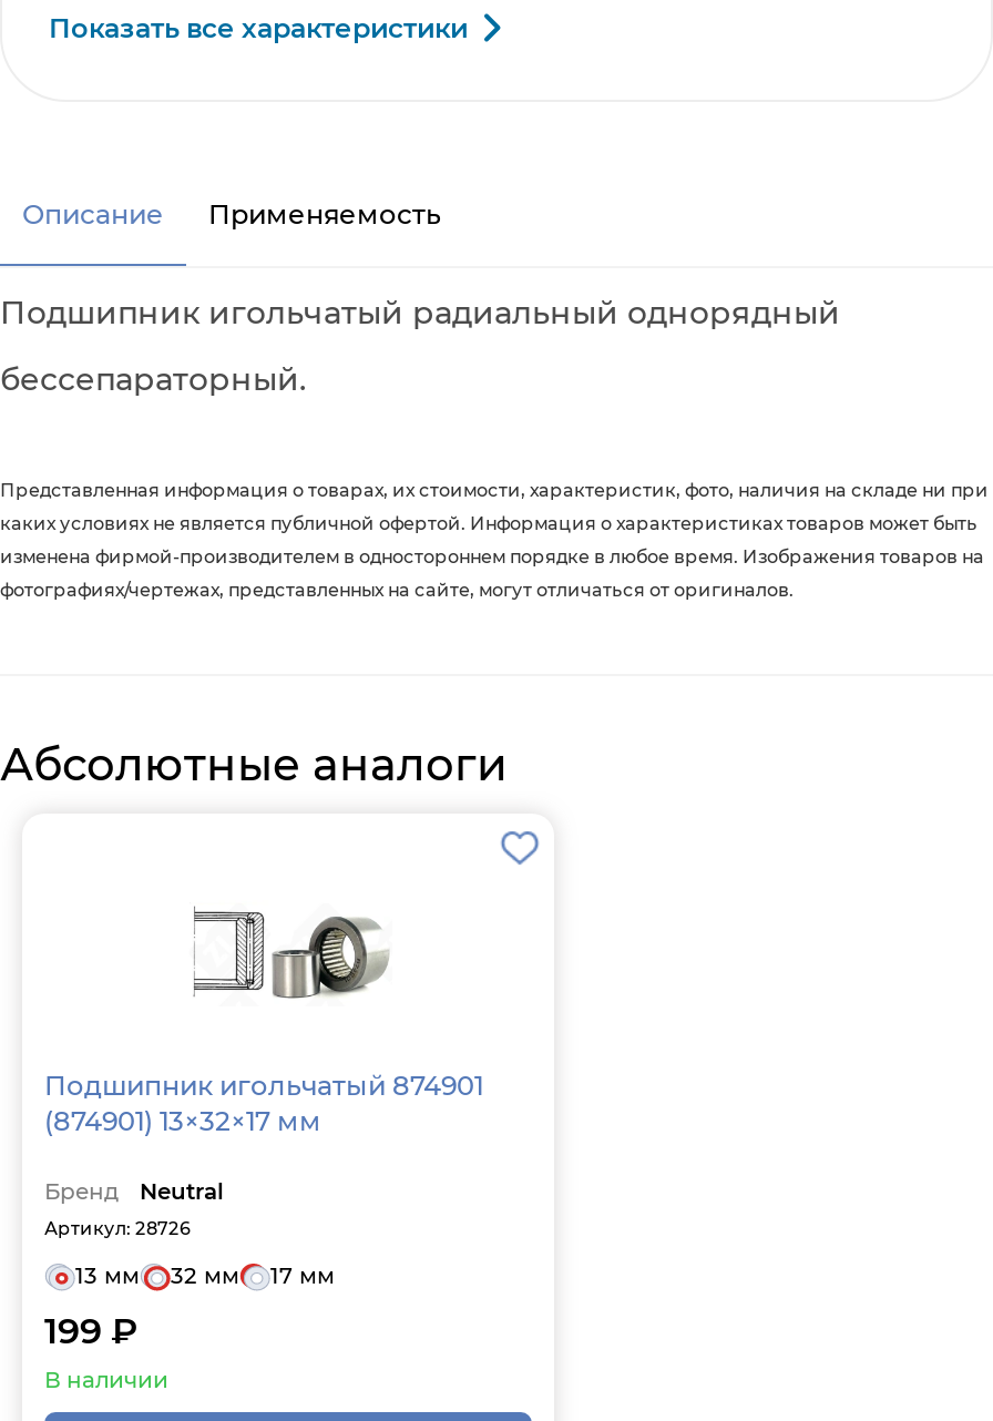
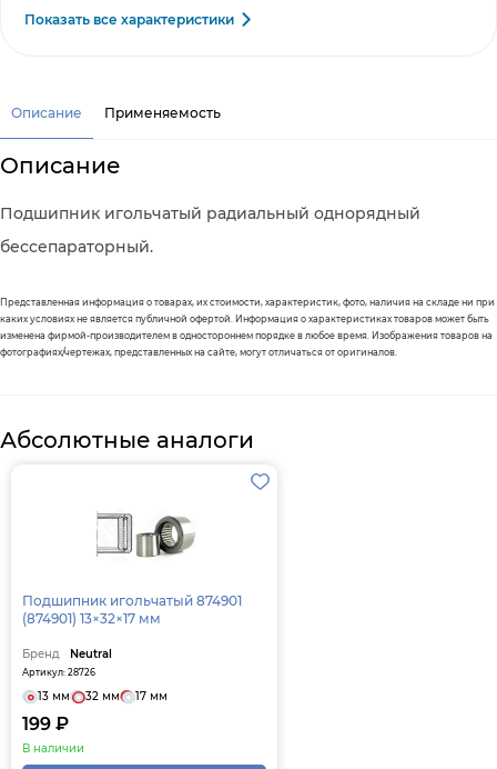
none -> [0,153,121,179] Описание

